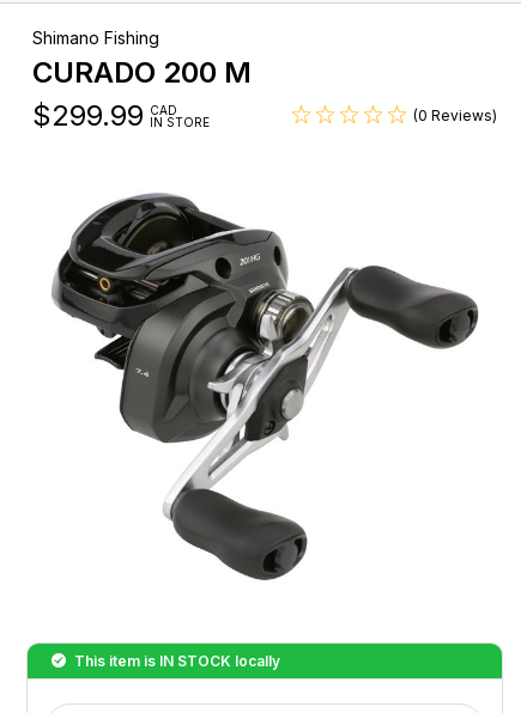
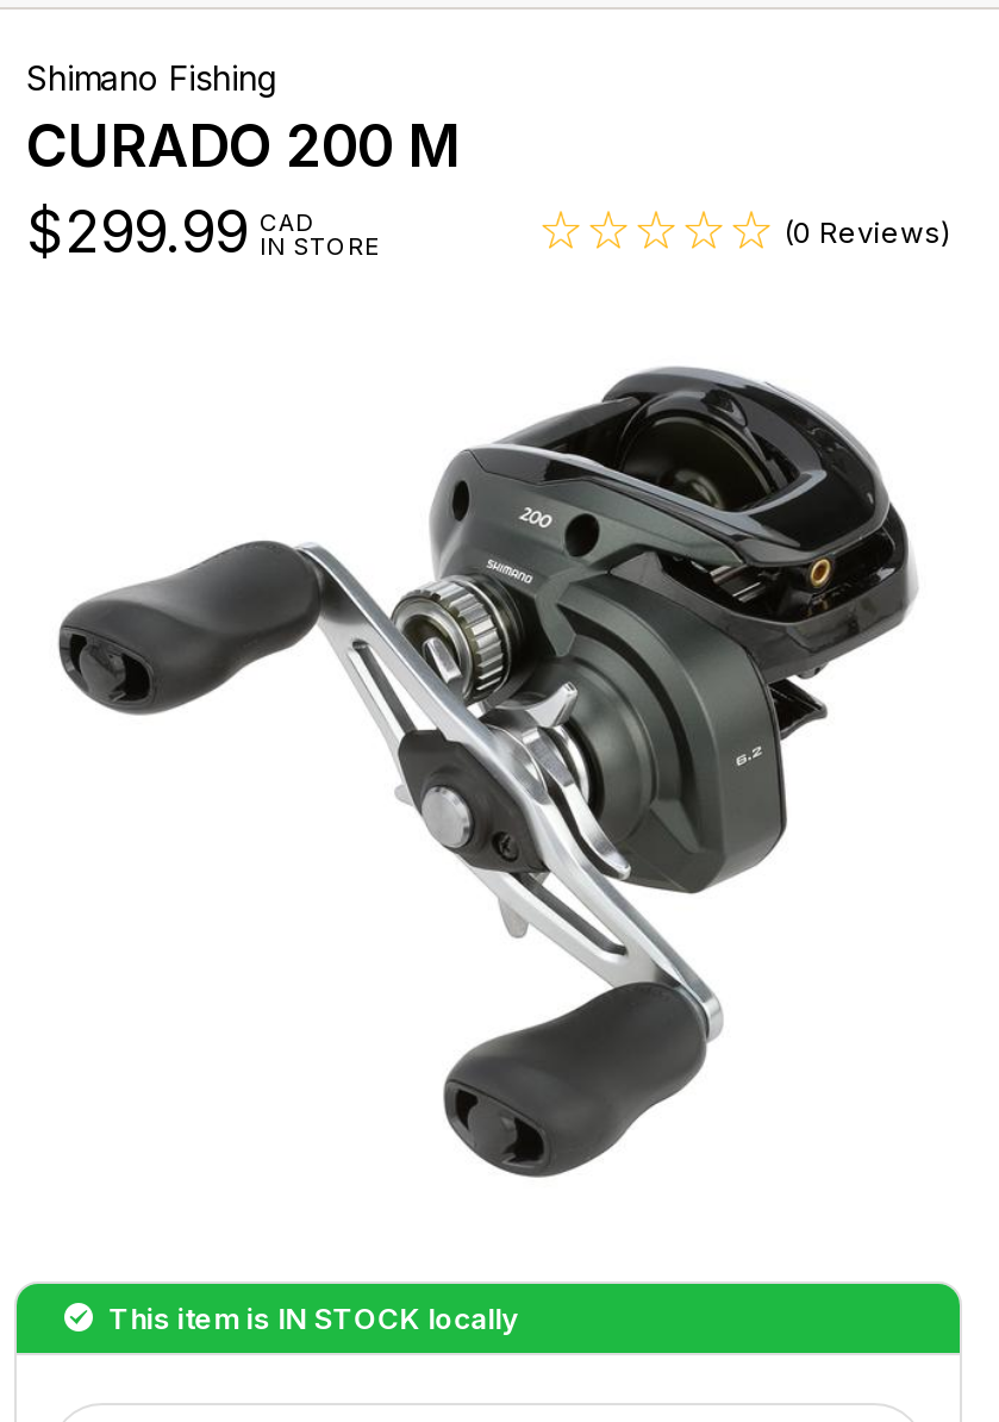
[49,183,479,590] [image] -> [57,364,917,1179] [image]

